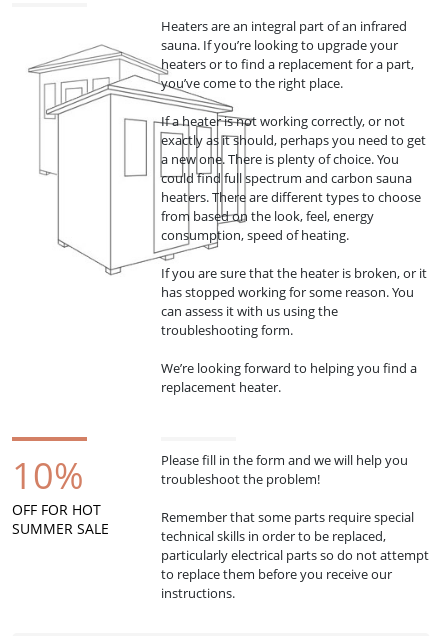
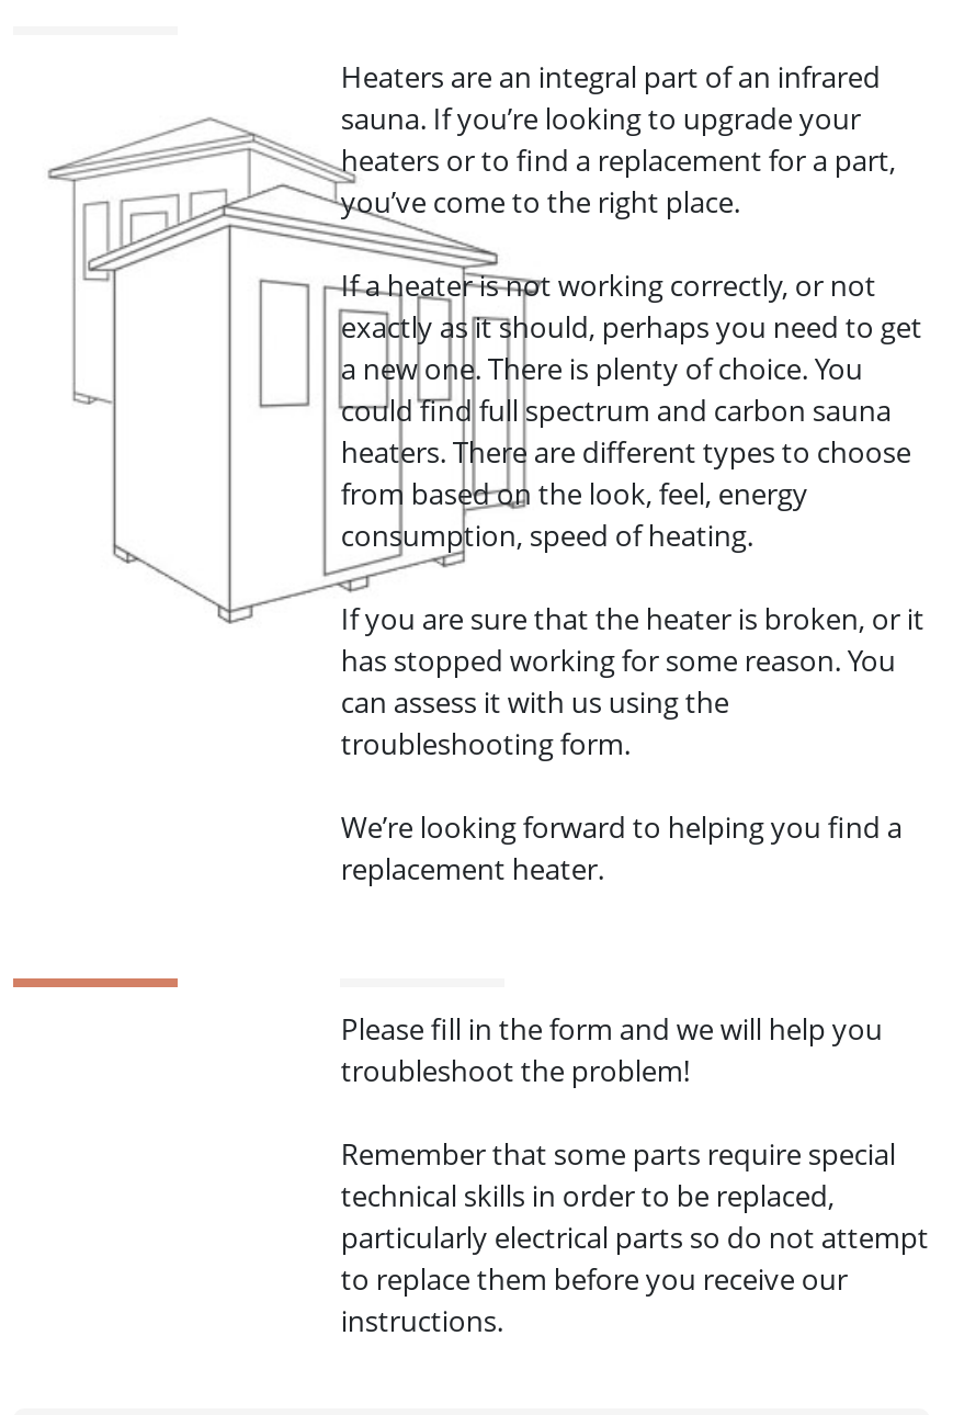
[12,451,109,538] 10% | OFF FOR HOT | SUMMER SALE -> none

